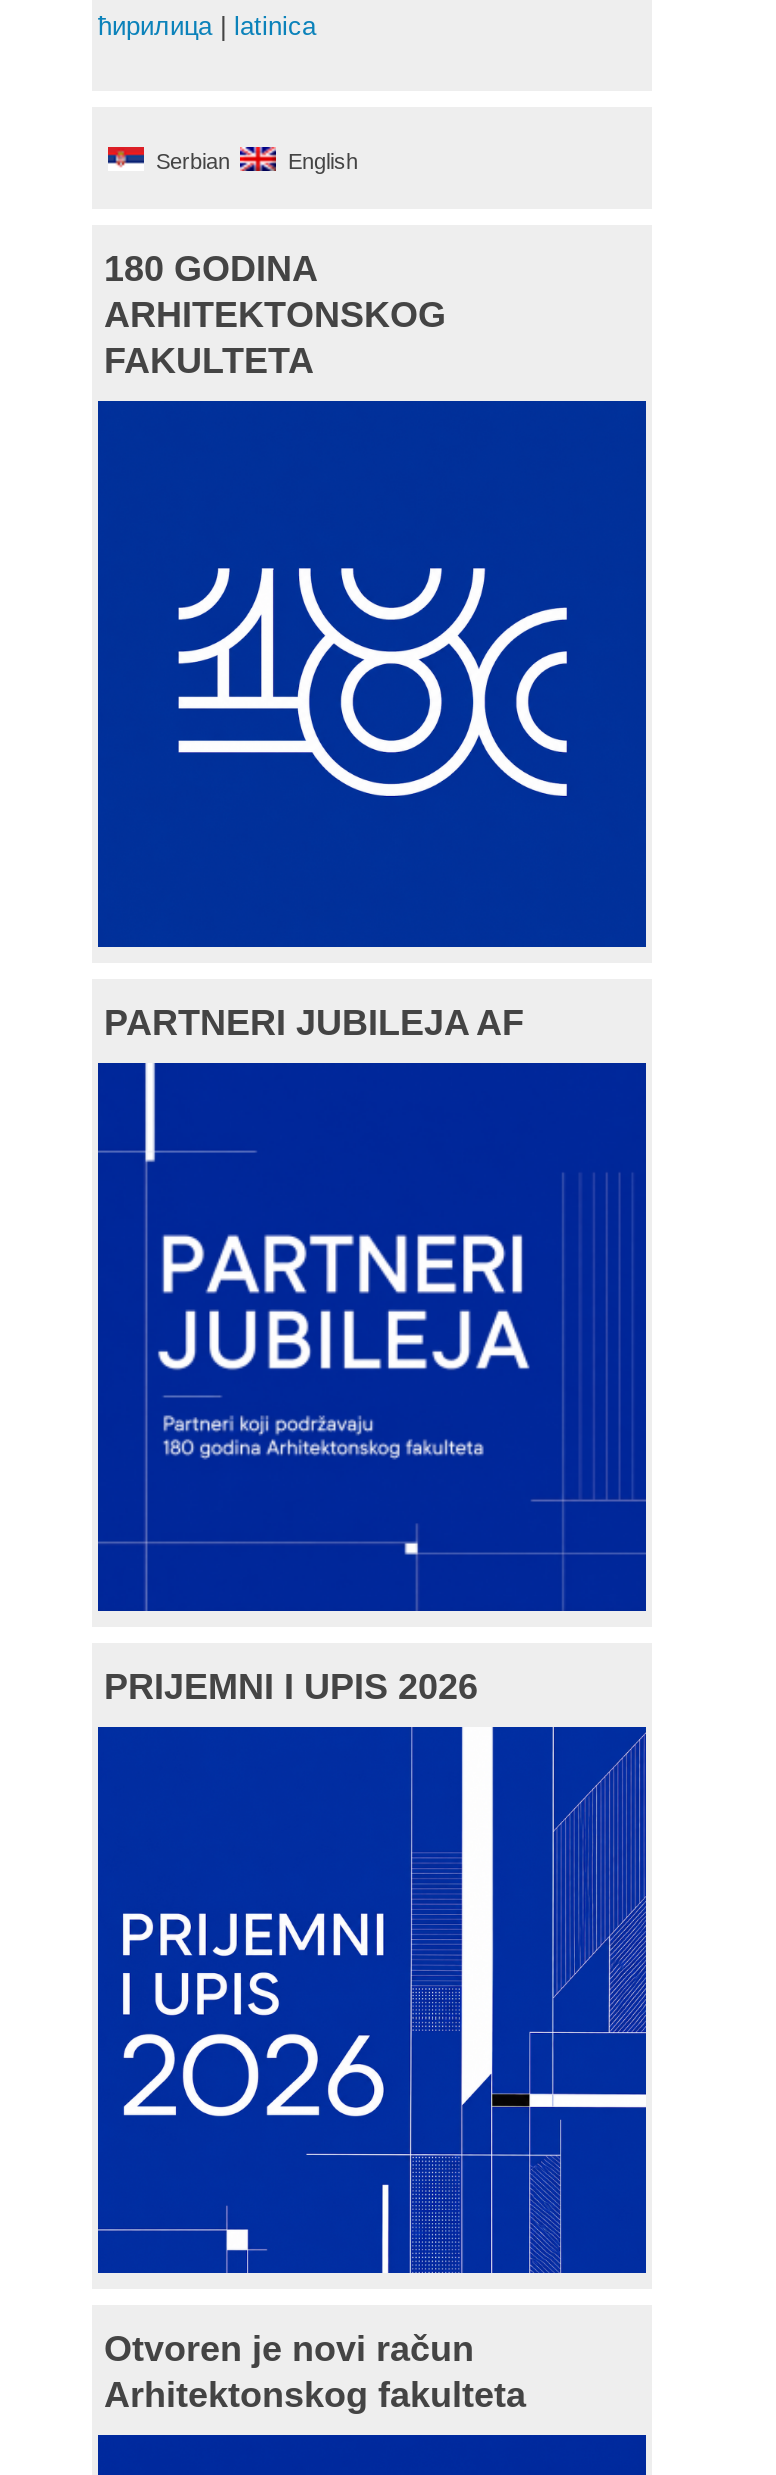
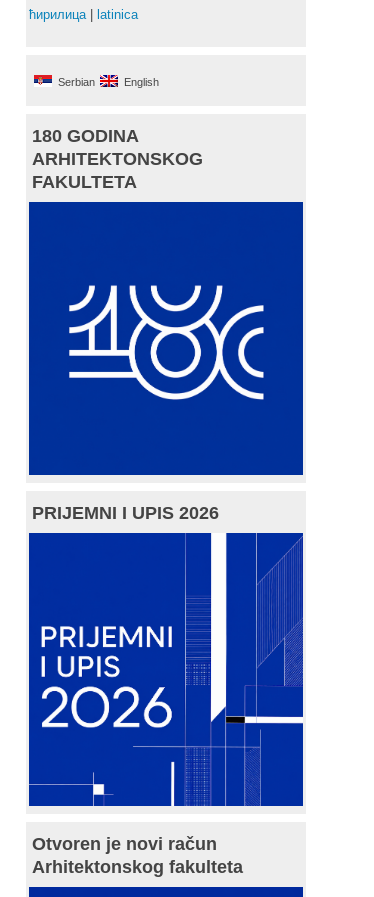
[104,1003,524,1043] PARTNERI JUBILEJA AF -> none
[140,1065,536,1559] [image] -> none

